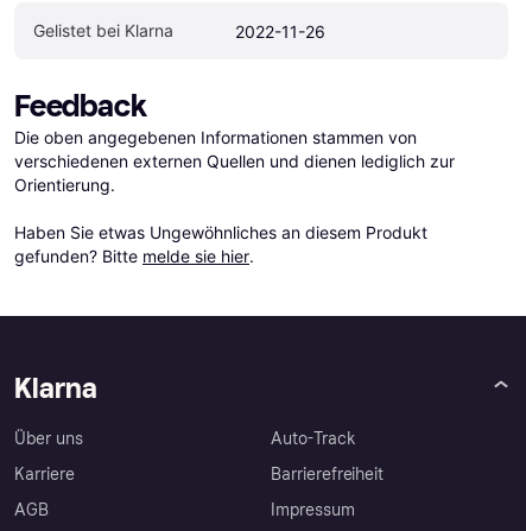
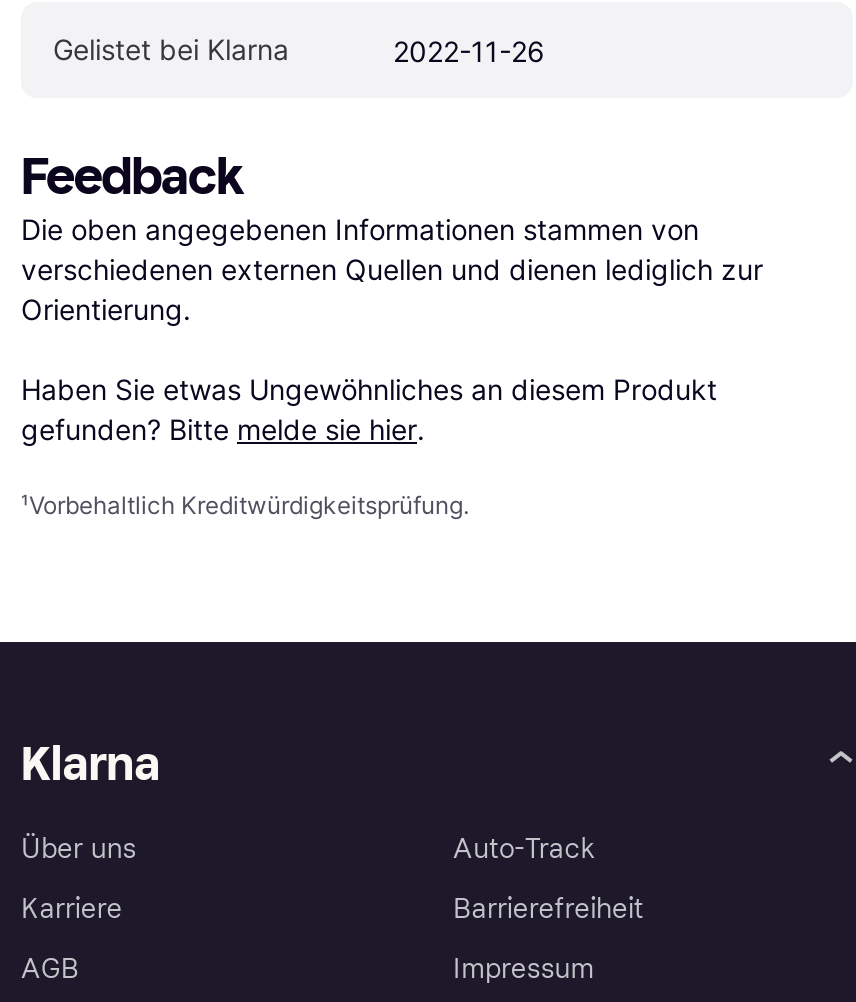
none -> [21,490,469,520] ¹Vorbehaltlich Kreditwürdigkeitsprüfung.

